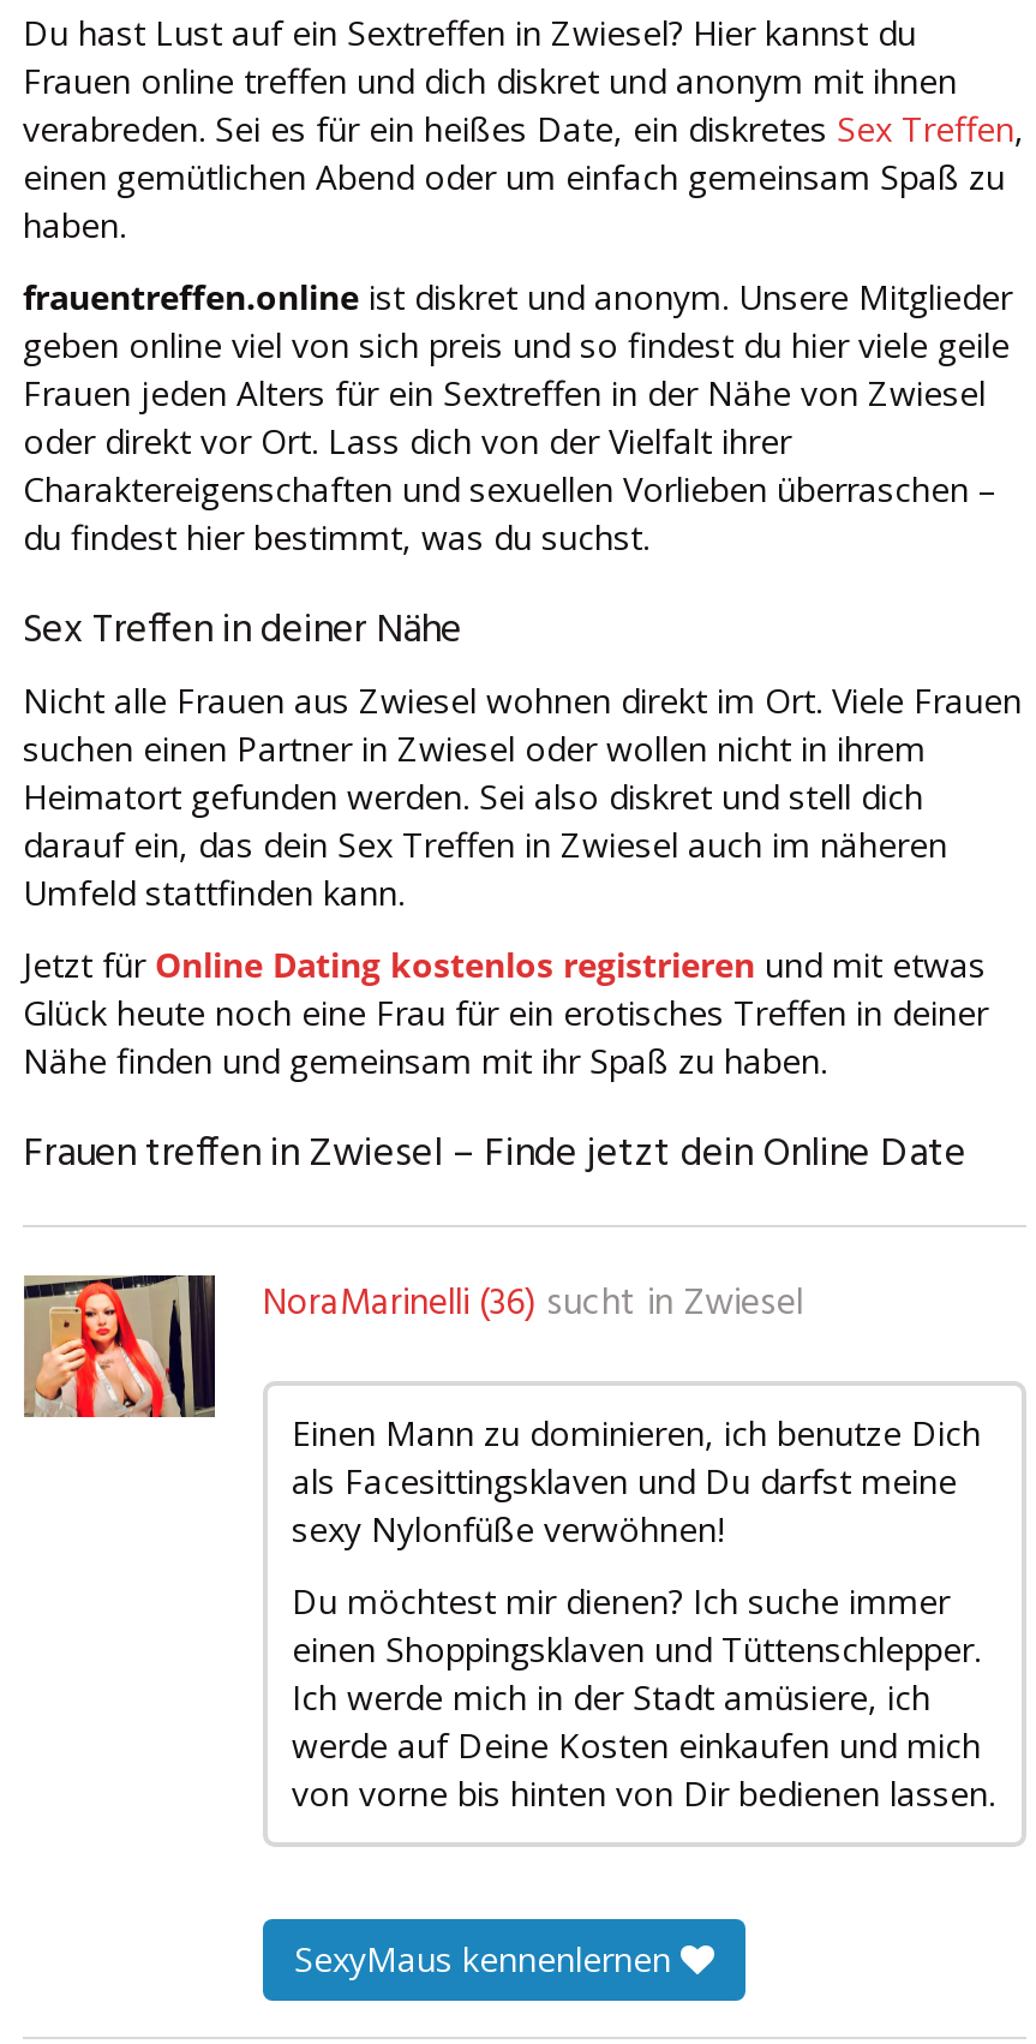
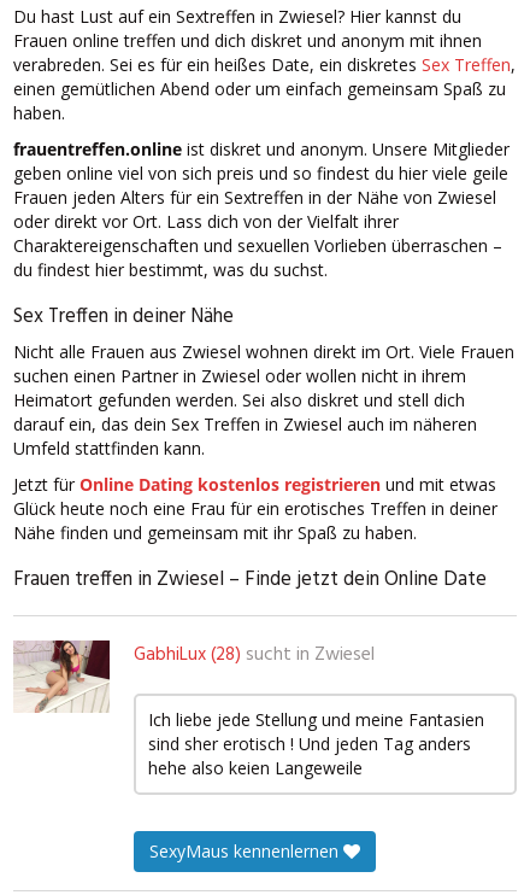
[23,1273,995,1815] [image] | NoraMarinelli (36) sucht in Zwiesel | Einen Mann zu dominieren, ich benutze Dich | als Facesittingsklaven und Du darfst meine | sexy Nylonfüße verwöhnen! | Du möchtest mir dienen? Ich suche immer | einen Shoppingsklaven und Tüttenschlepper. | Ich werde mich in der Stadt amüsiere, ich | werde auf Deine Kosten einkaufen und mich | von vorne bis hinten von Dir bedienen lassen. -> [14,639,484,779] [image] | GabhiLux (28) sucht in Zwiesel | Ich liebe jede Stellung und meine Fantasien | sind sher erotisch ! Und jeden Tag anders | hehe also keien Langeweile

